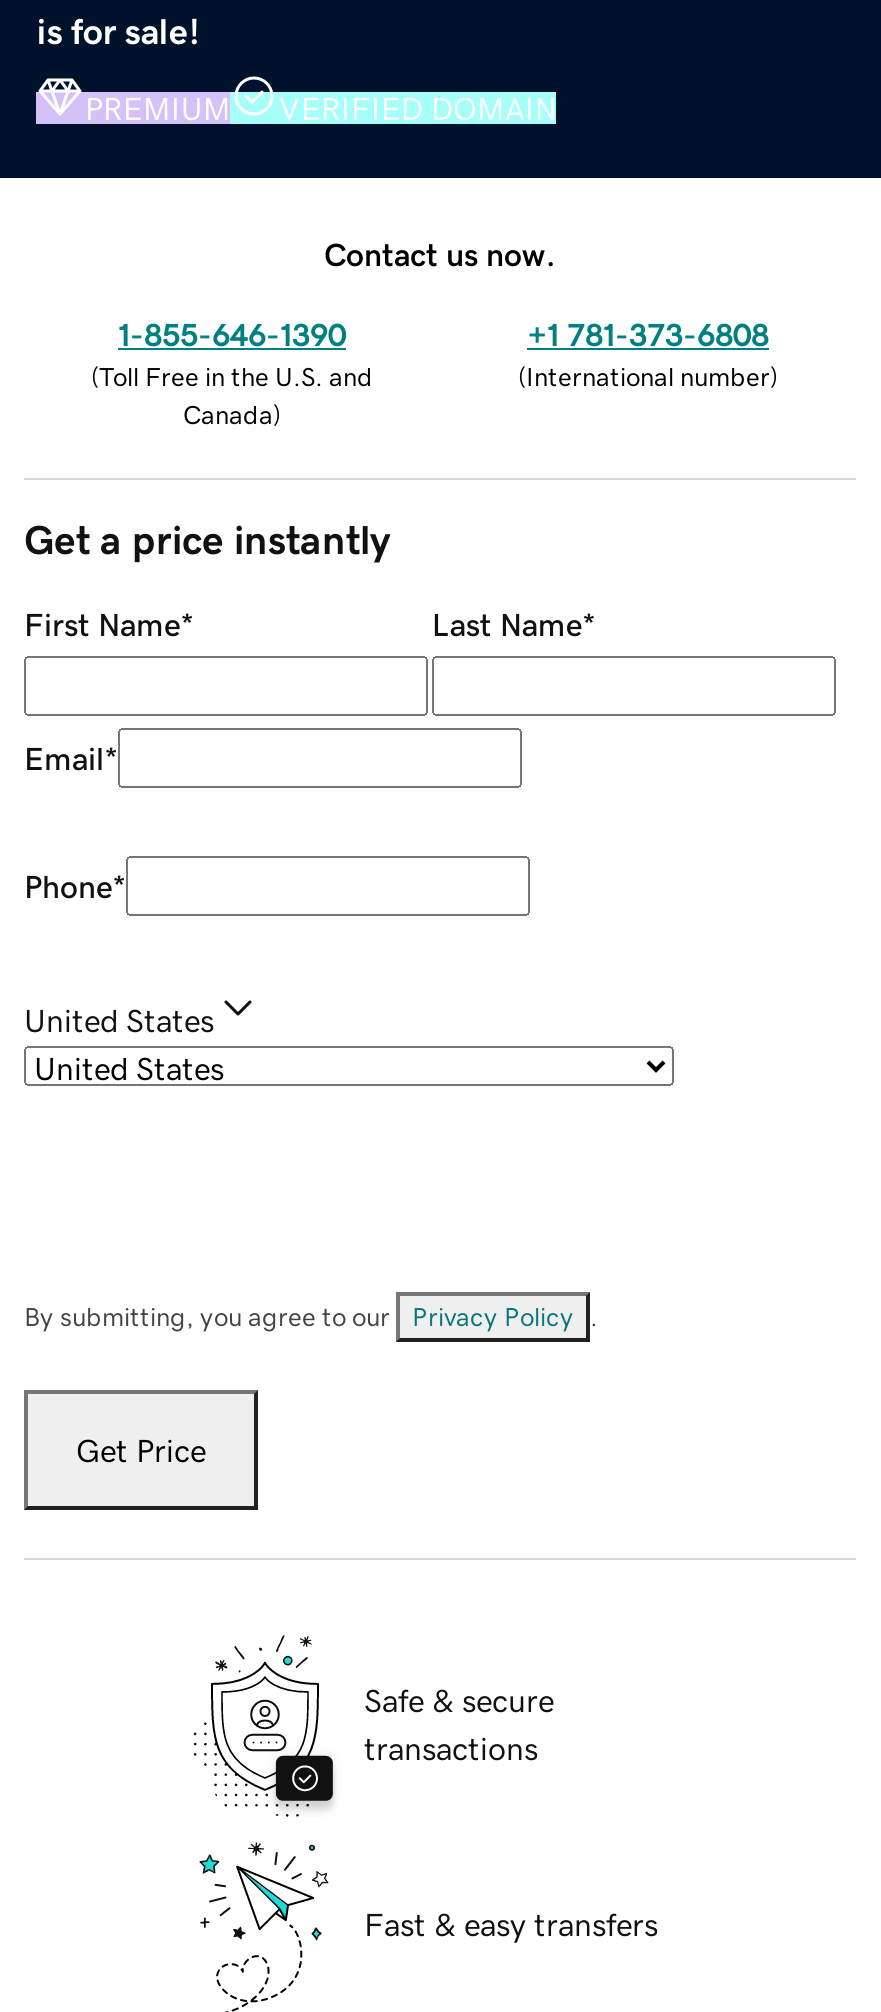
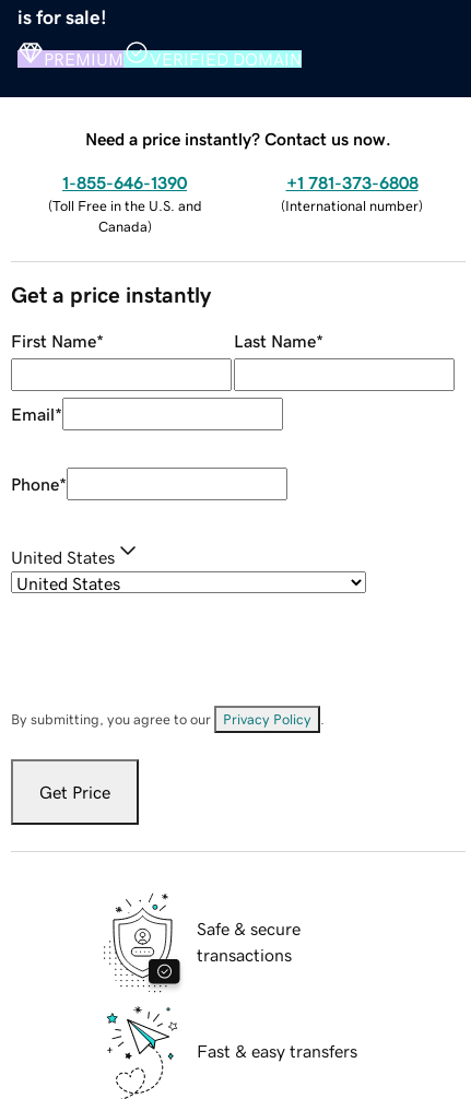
[324,237,556,269] Contact us now. -> [85,130,391,147] Need a price instantly? Contact us now.

